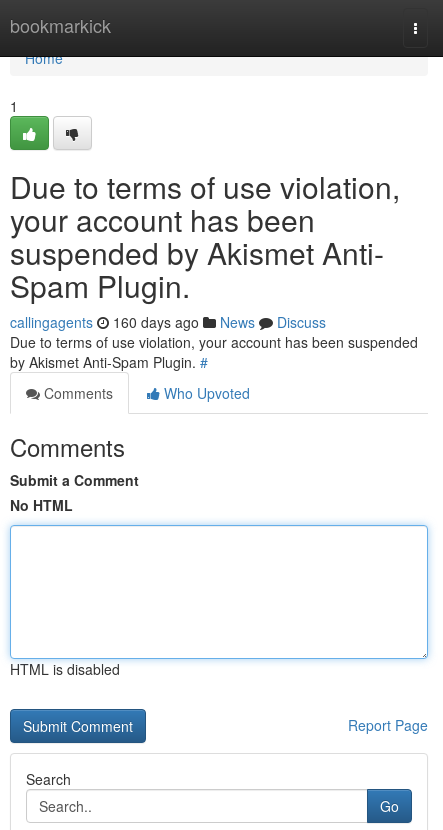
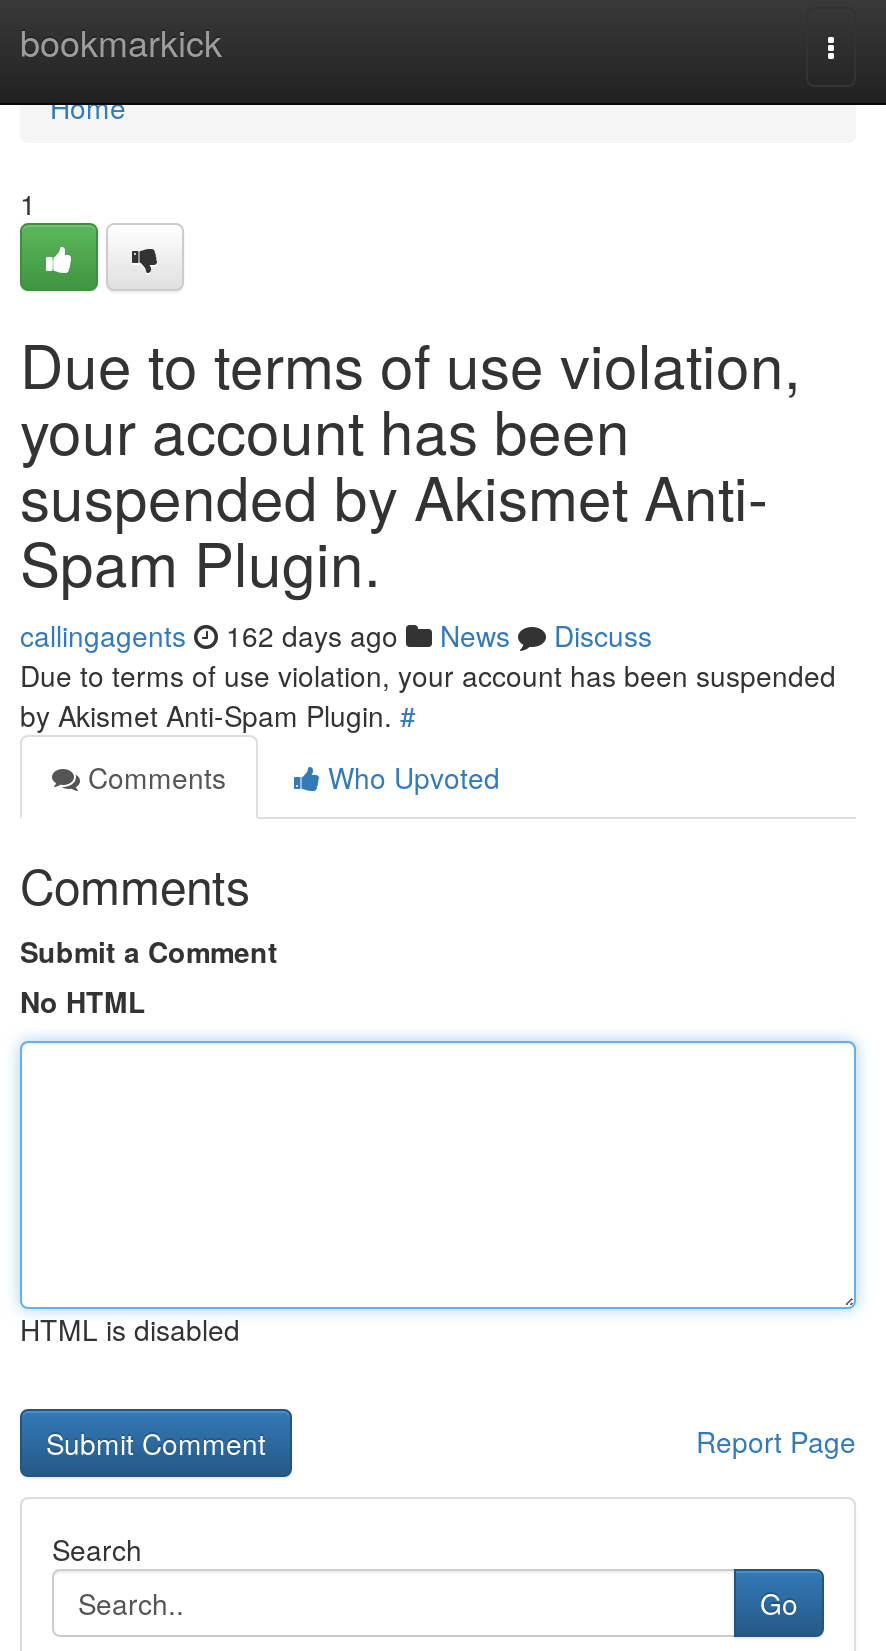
[10,312,326,332] callingagents 160 days ago News Discuss -> [20,615,652,655] callingagents 162 days ago News Discuss

